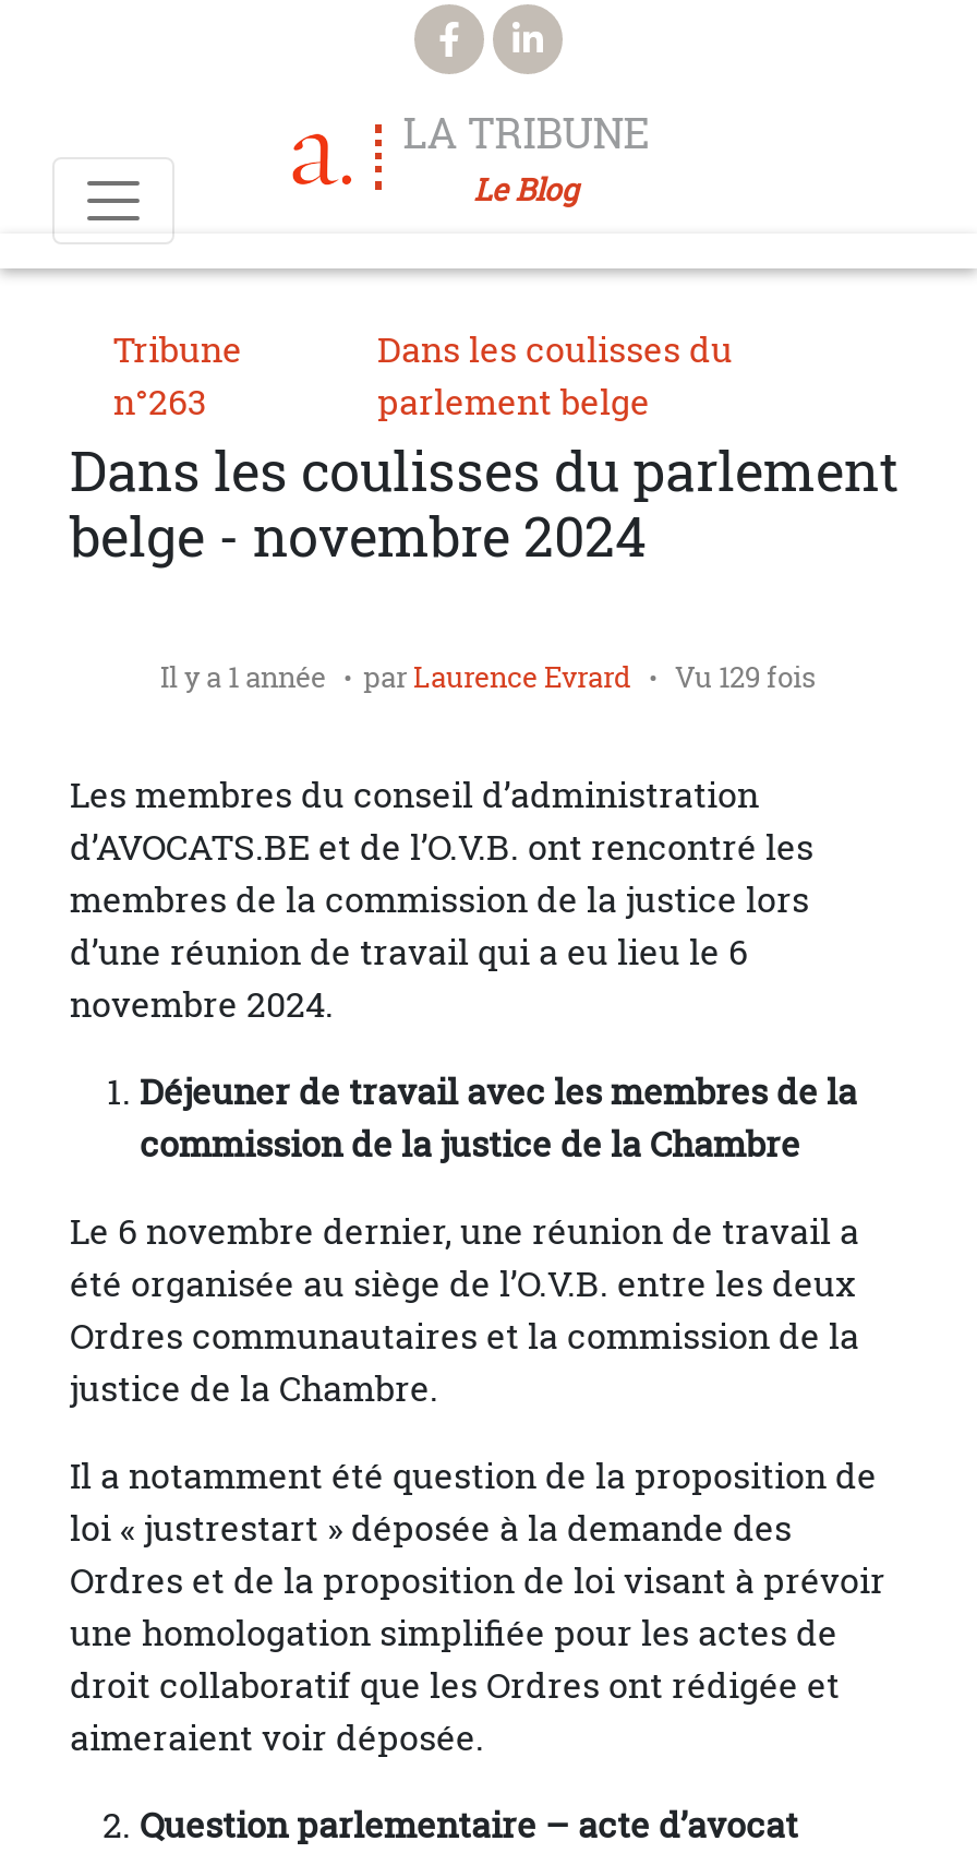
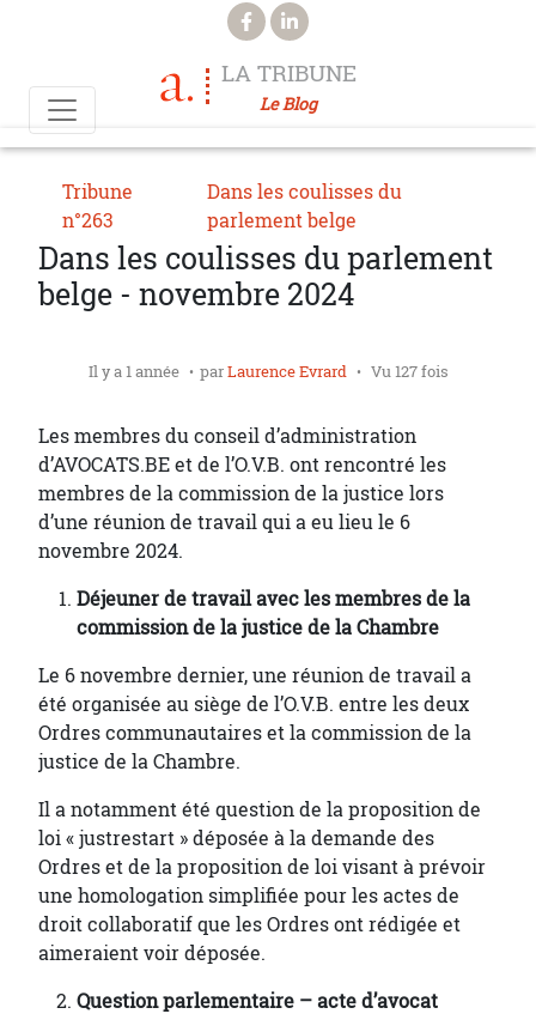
[668,657,817,696] Vu 129 fois -> [367,360,448,382] Vu 127 fois

